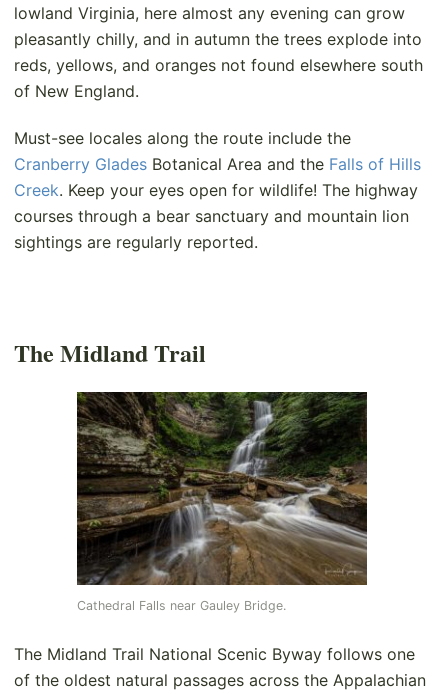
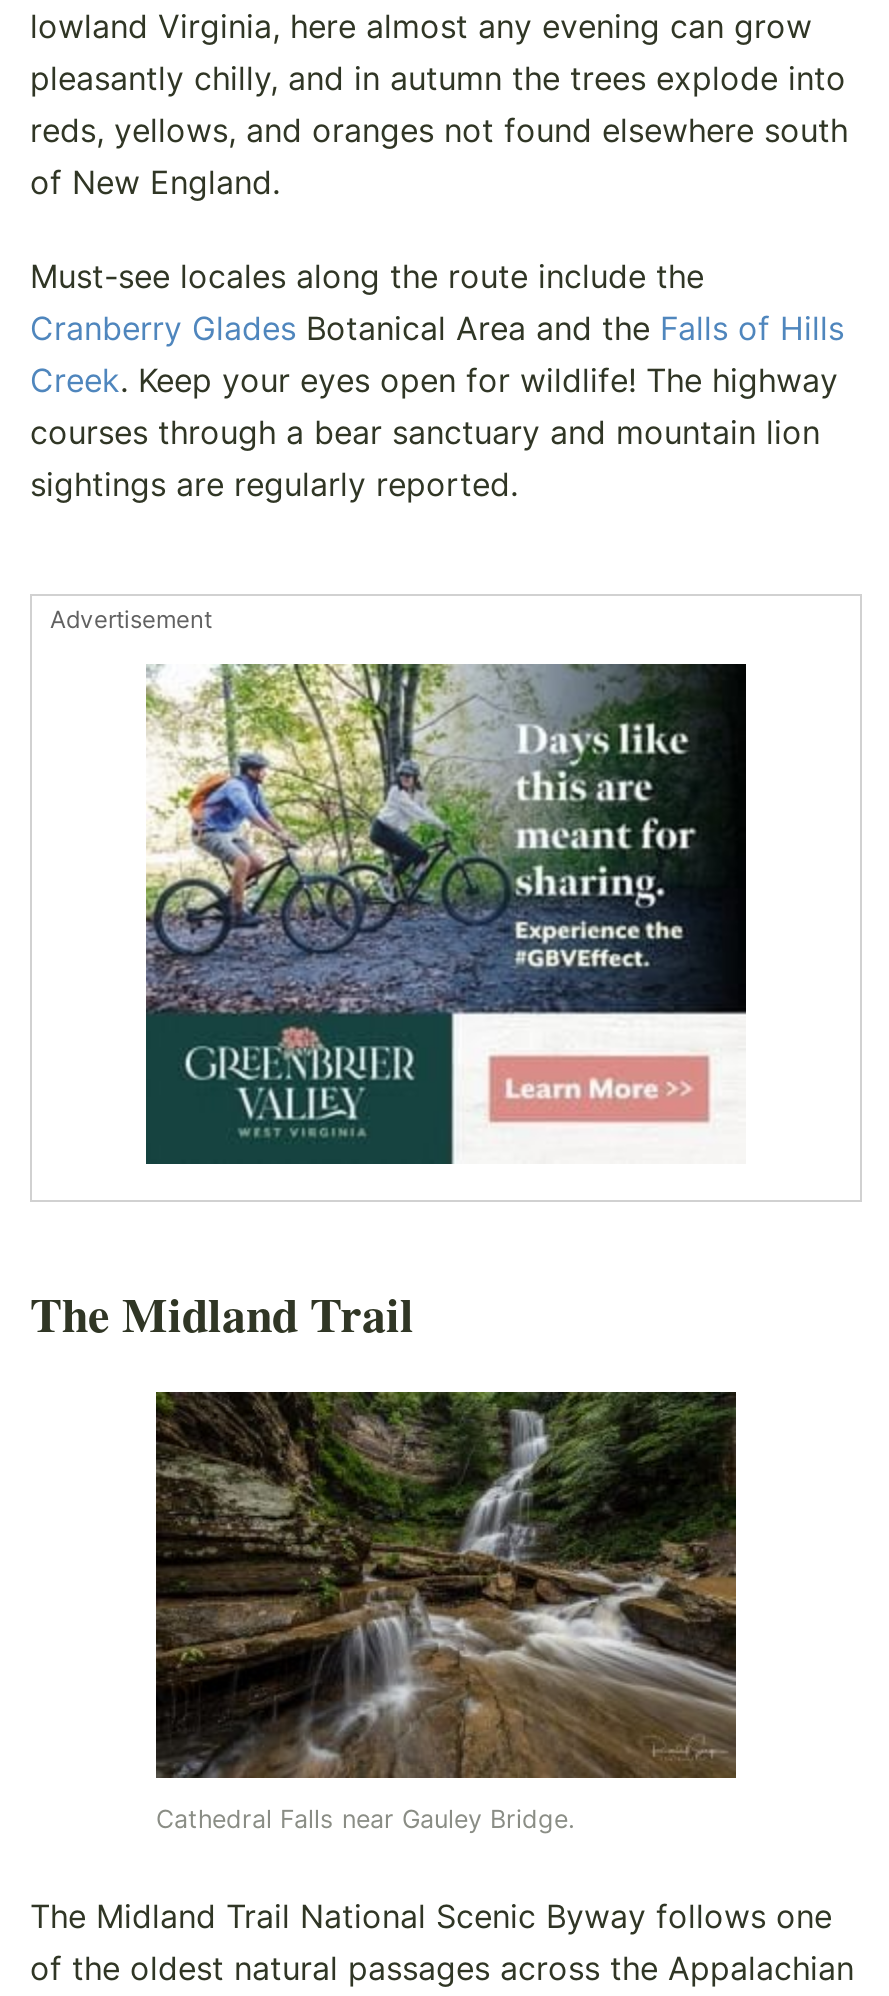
none -> [50,607,212,635] Advertisement
none -> [144,662,748,1166] [image]

